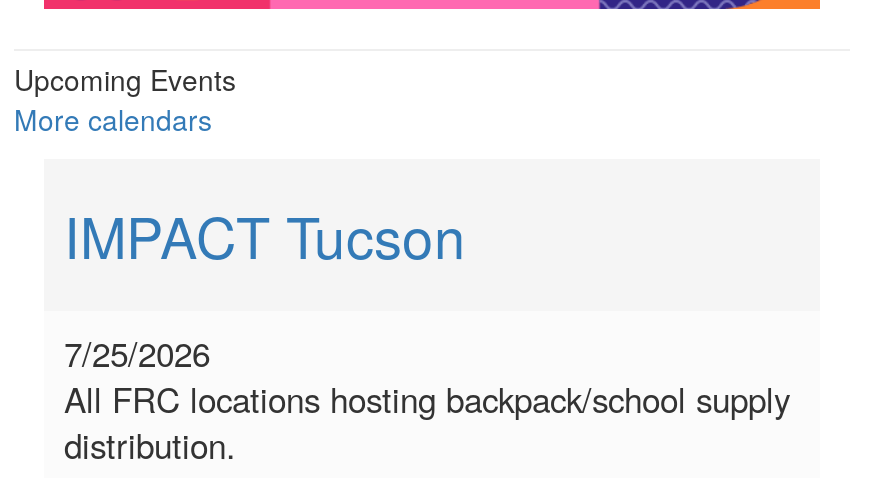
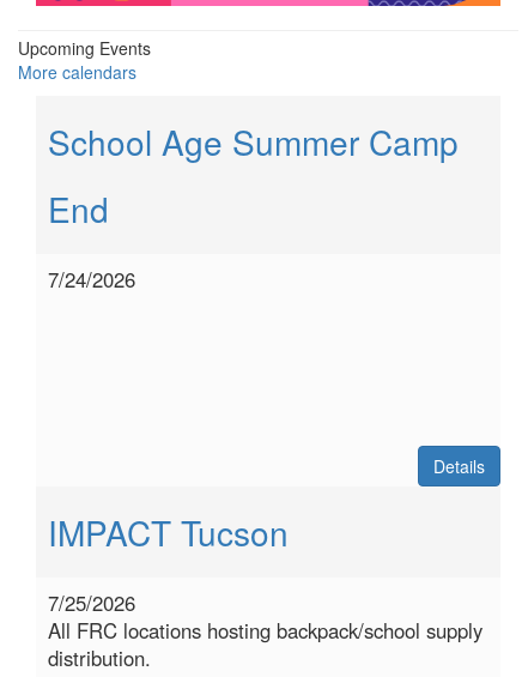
none -> [48,117,459,293] School Age Summer Camp | End | 7/24/2026
none -> [433,454,485,478] Details

